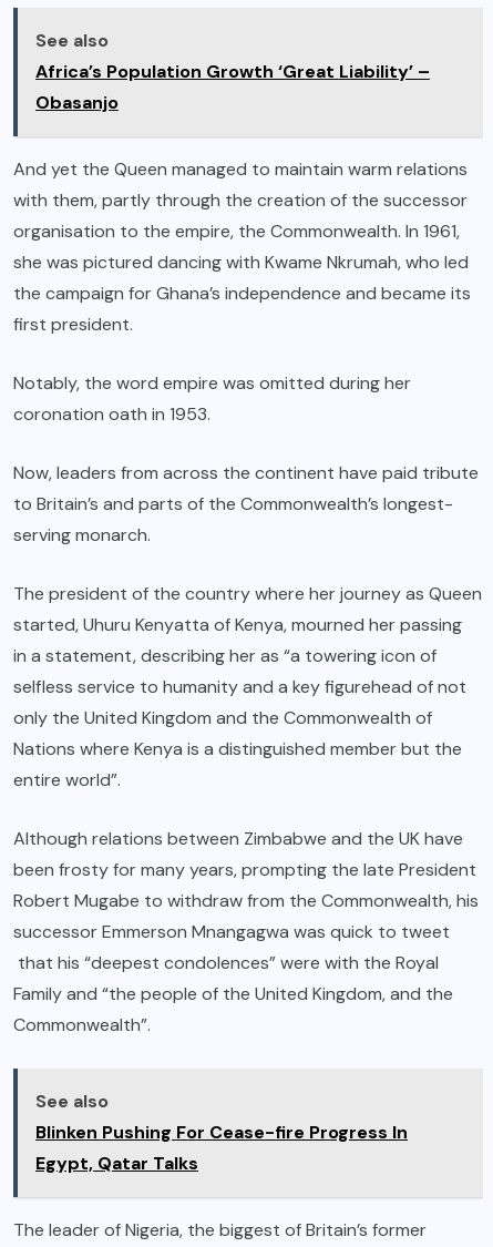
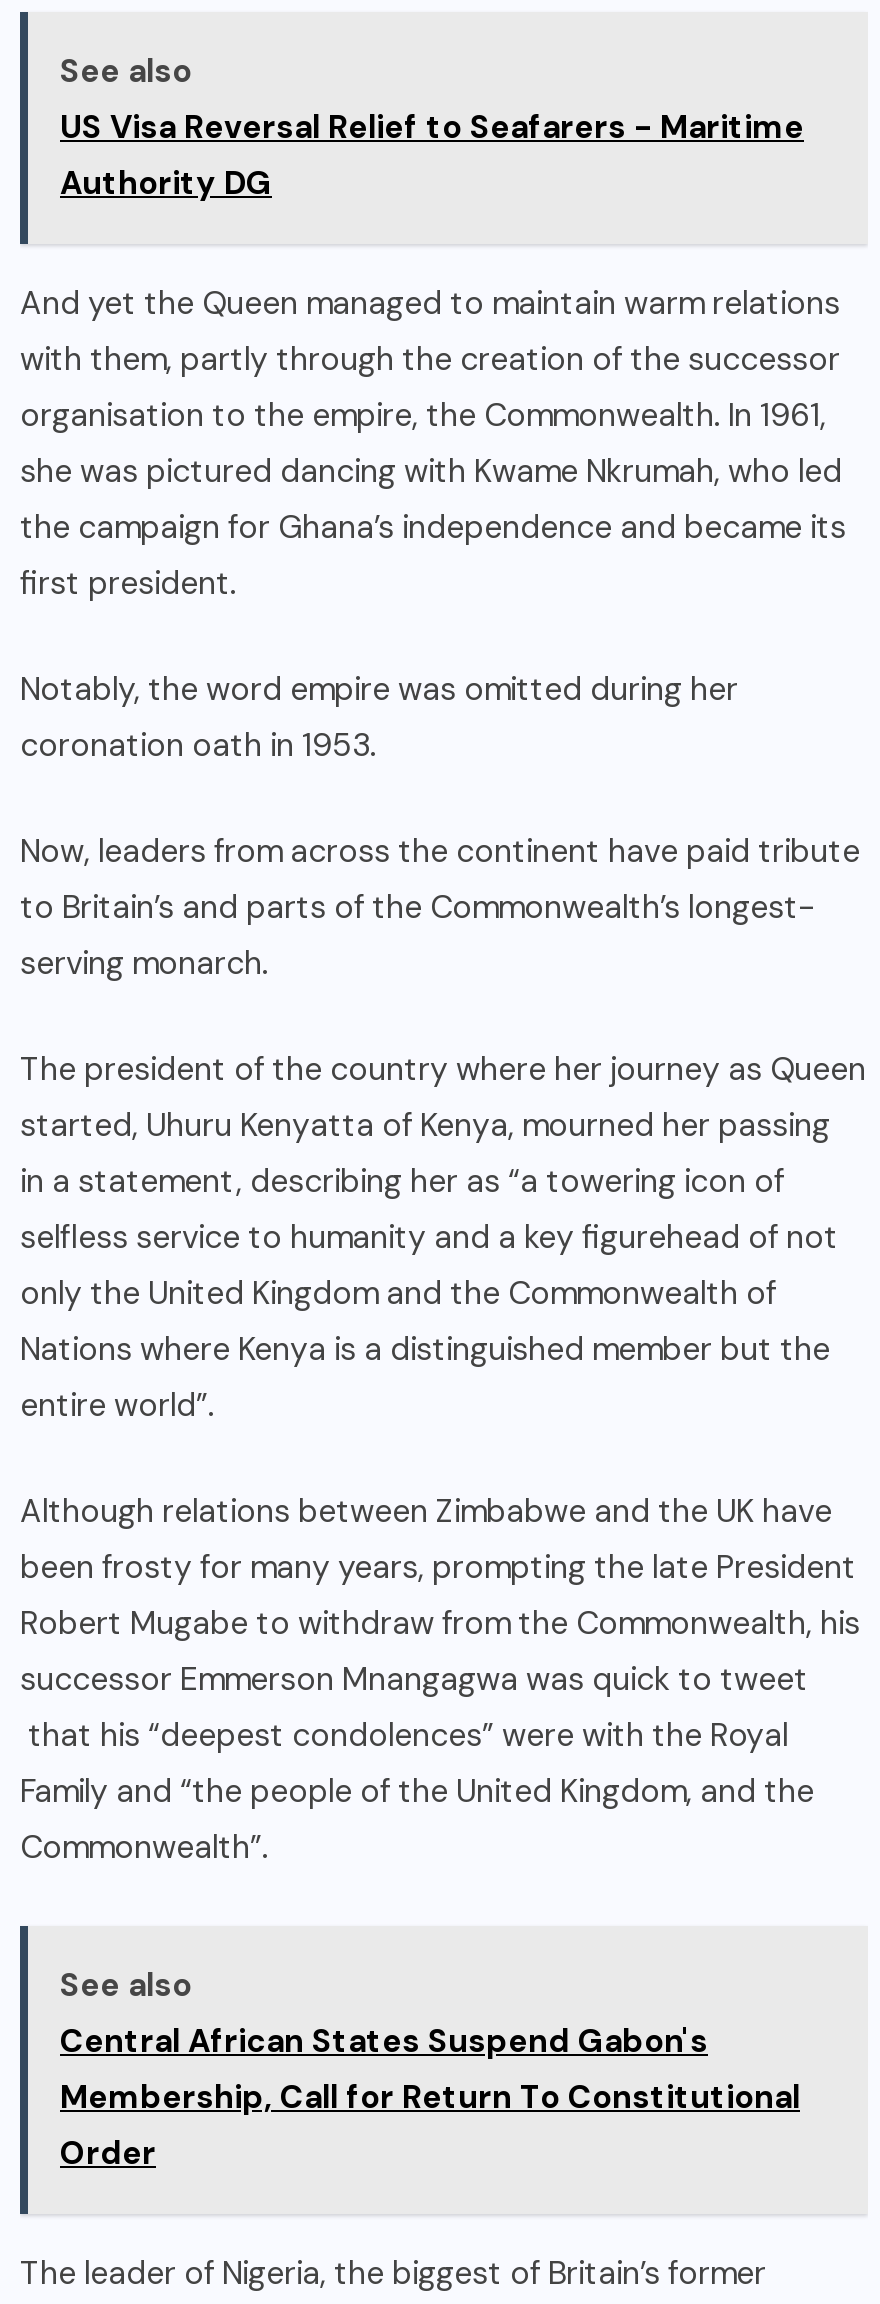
[35,60,430,114] Africa’s Population Growth ‘Great Liability’ – | Obasanjo -> [60,106,804,204] US Visa Reversal Relief to Seafarers - Maritime | Authority DG
[35,1121,408,1175] Blinken Pushing For Cease-fire Progress In | Egypt, Qatar Talks -> [60,2020,800,2174] Central African States Suspend Gabon's | Membership, Call for Return To Constitutional | Order

